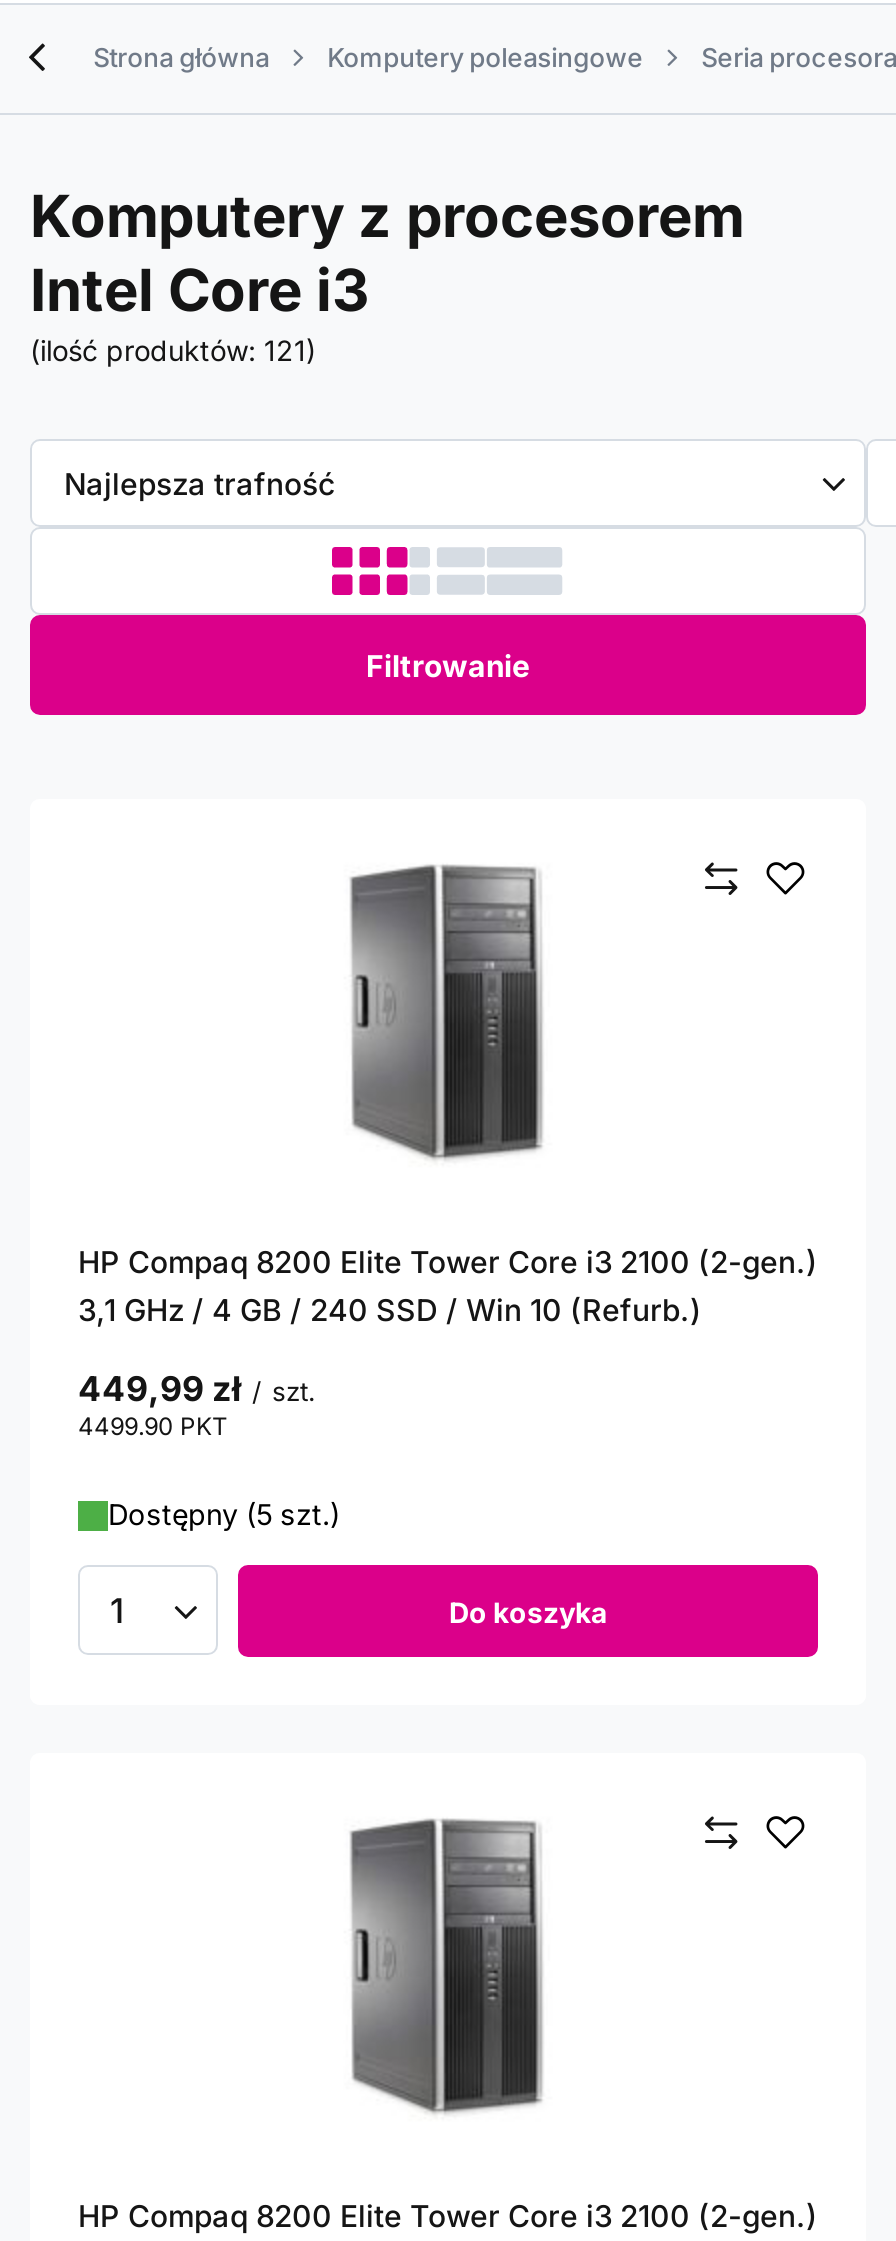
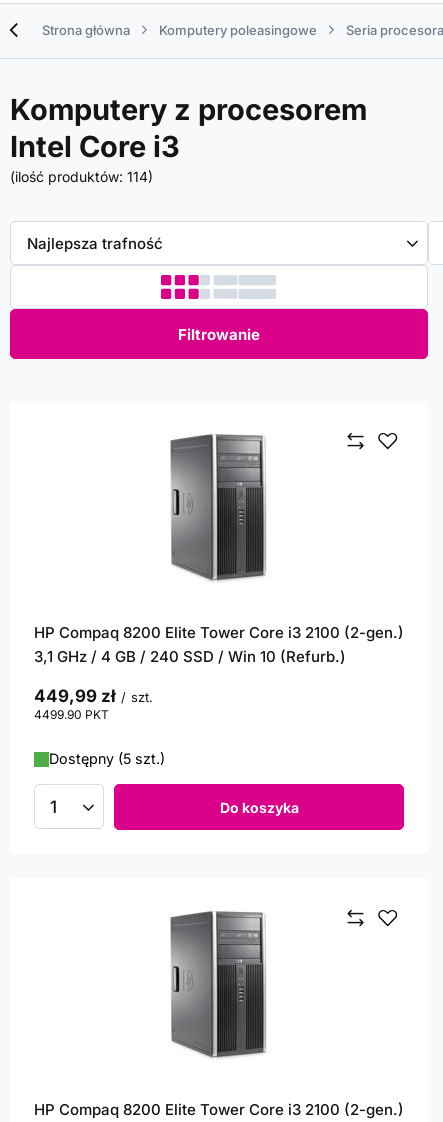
[30,333,316,367] (ilość produktów: 121) -> [10,168,153,185] (ilość produktów: 114)

